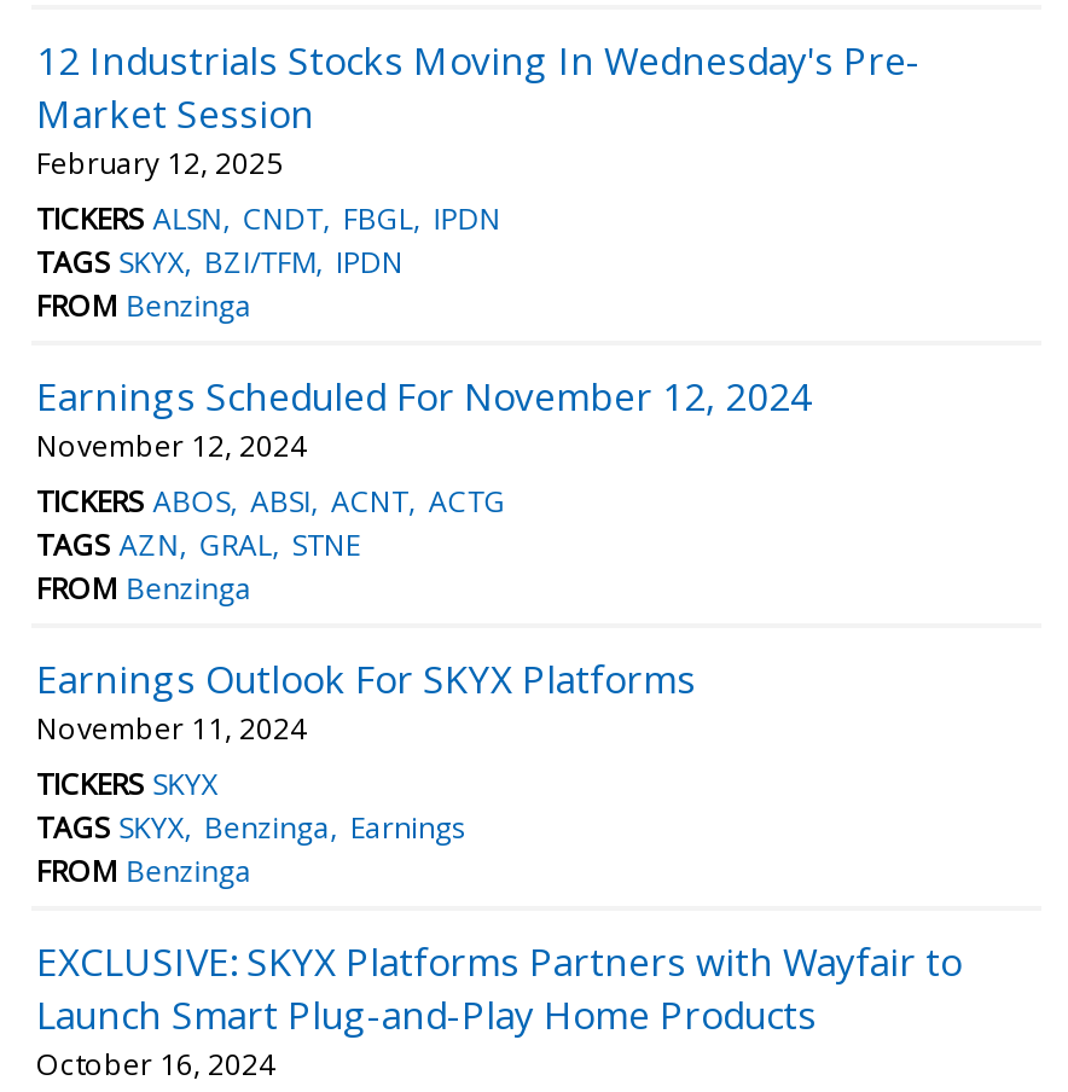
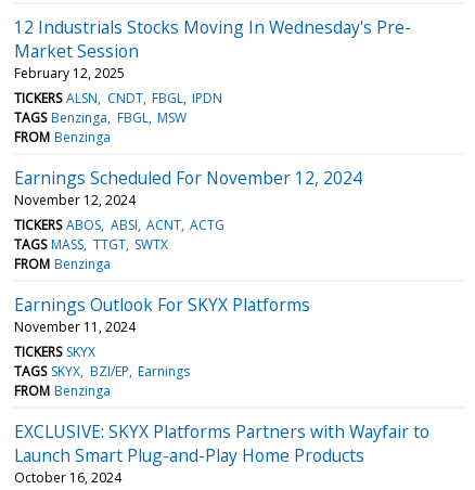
[36,241,403,282] TAGS SKYX BZI/TFM IPDN -> [14,108,186,127] TAGS Benzinga FBGL MSW
[36,524,360,565] TAGS AZN GRAL STNE -> [14,235,168,253] TAGS MASS TTGT SWTX
[36,806,466,848] TAGS SKYX Benzinga Earnings -> [14,362,190,380] TAGS SKYX BZI/EP Earnings

